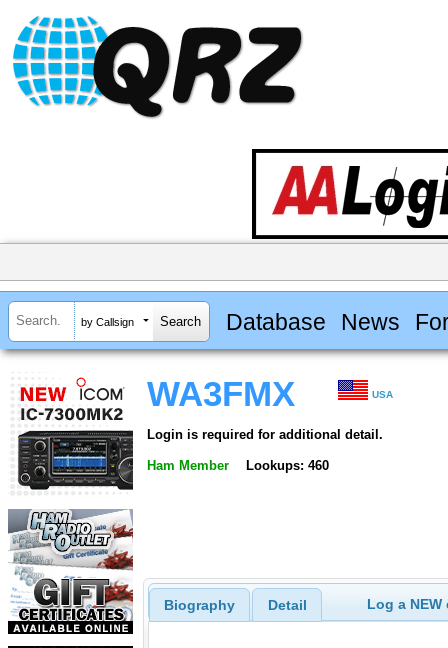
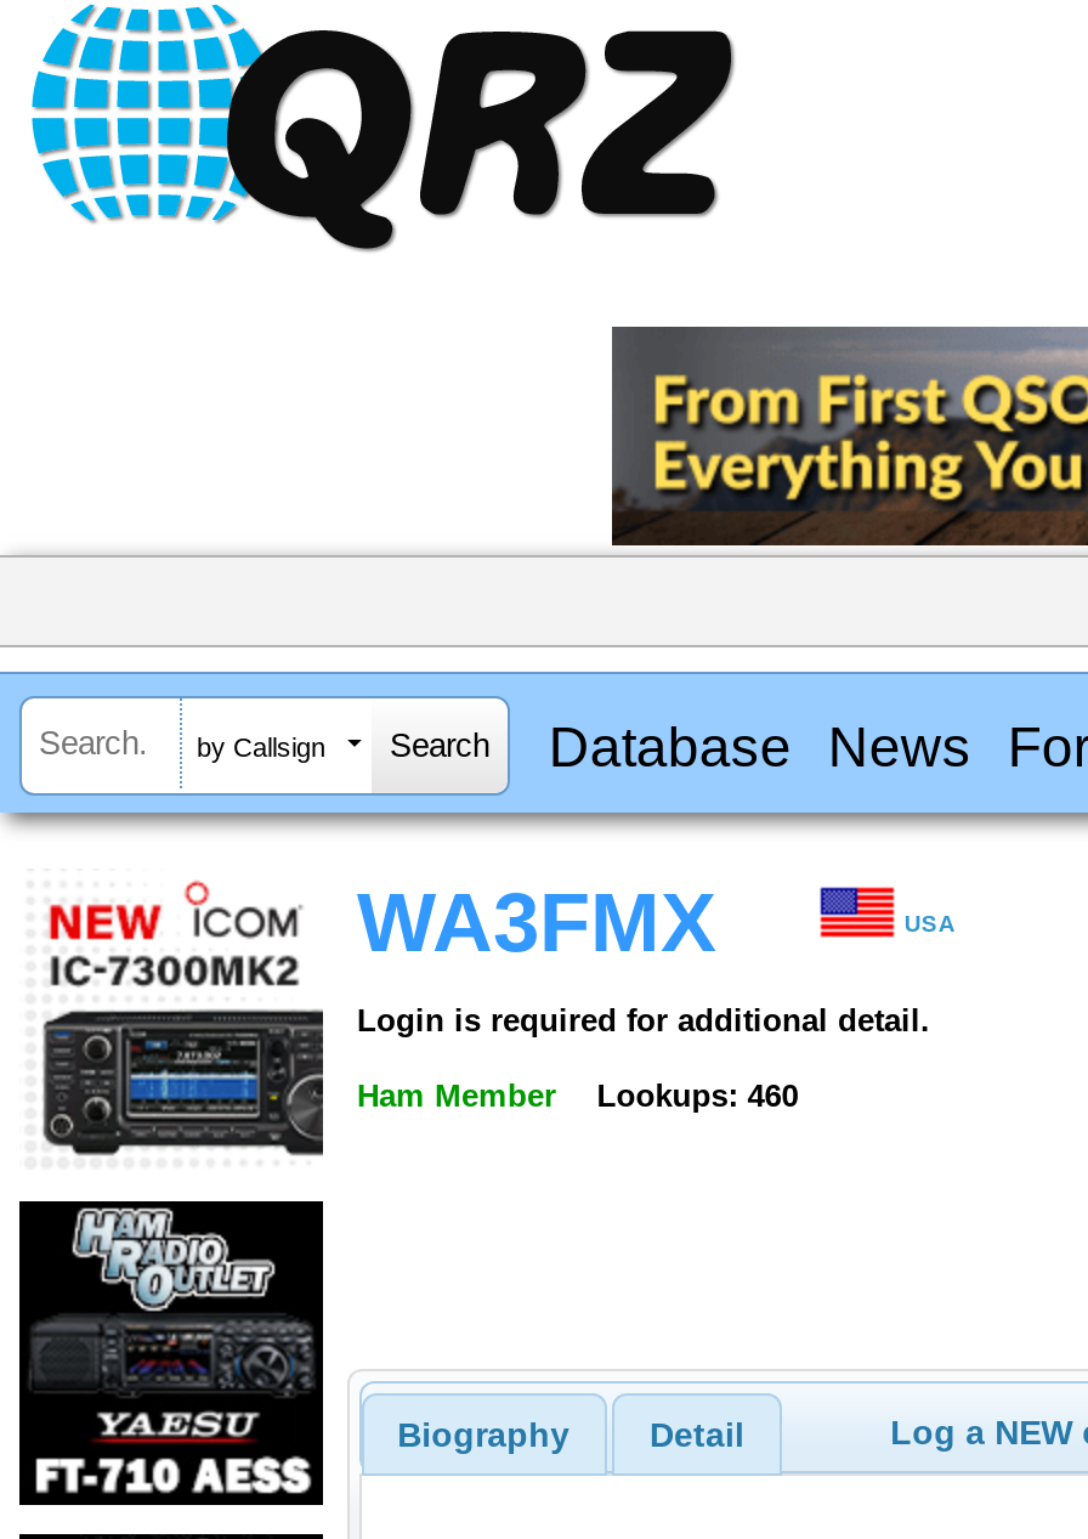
[252,148,445,239] [image] -> [612,324,1081,545] [image]
[7,509,134,632] [image] -> [17,1199,325,1503] [image]

